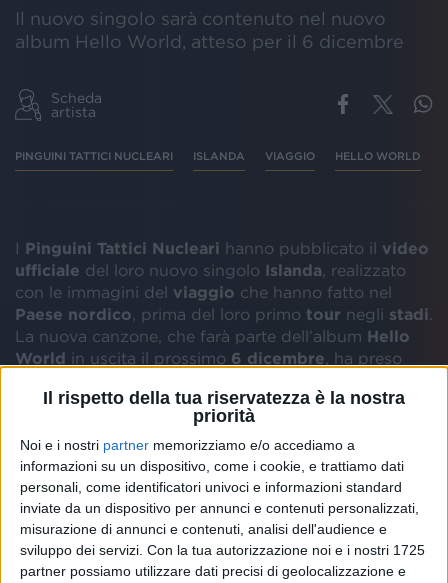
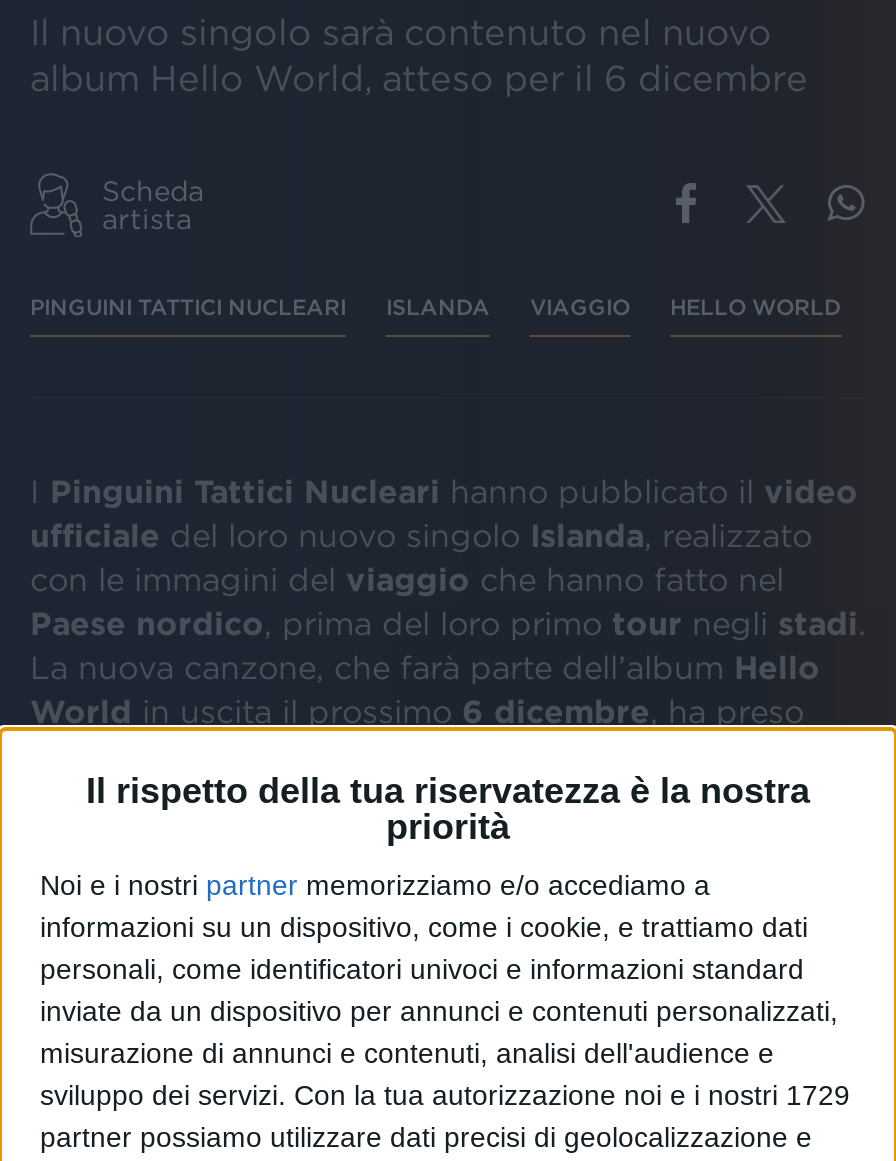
[20,542,425,558] sviluppo dei servizi. Con la tua autorizzazione noi e i nostri 1725 -> [40,1080,850,1112] sviluppo dei servizi. Con la tua autorizzazione noi e i nostri 1729

